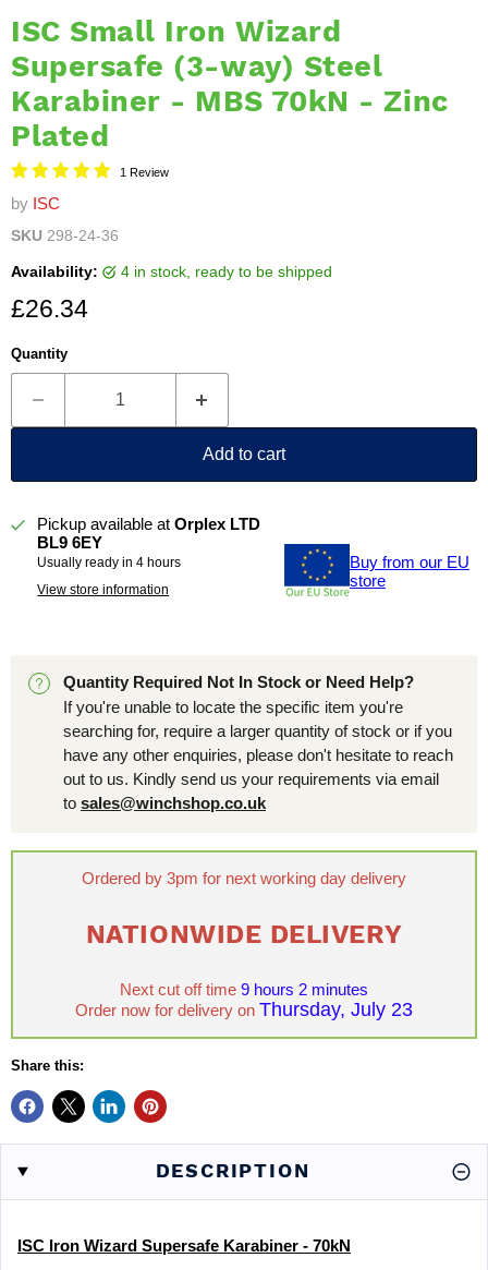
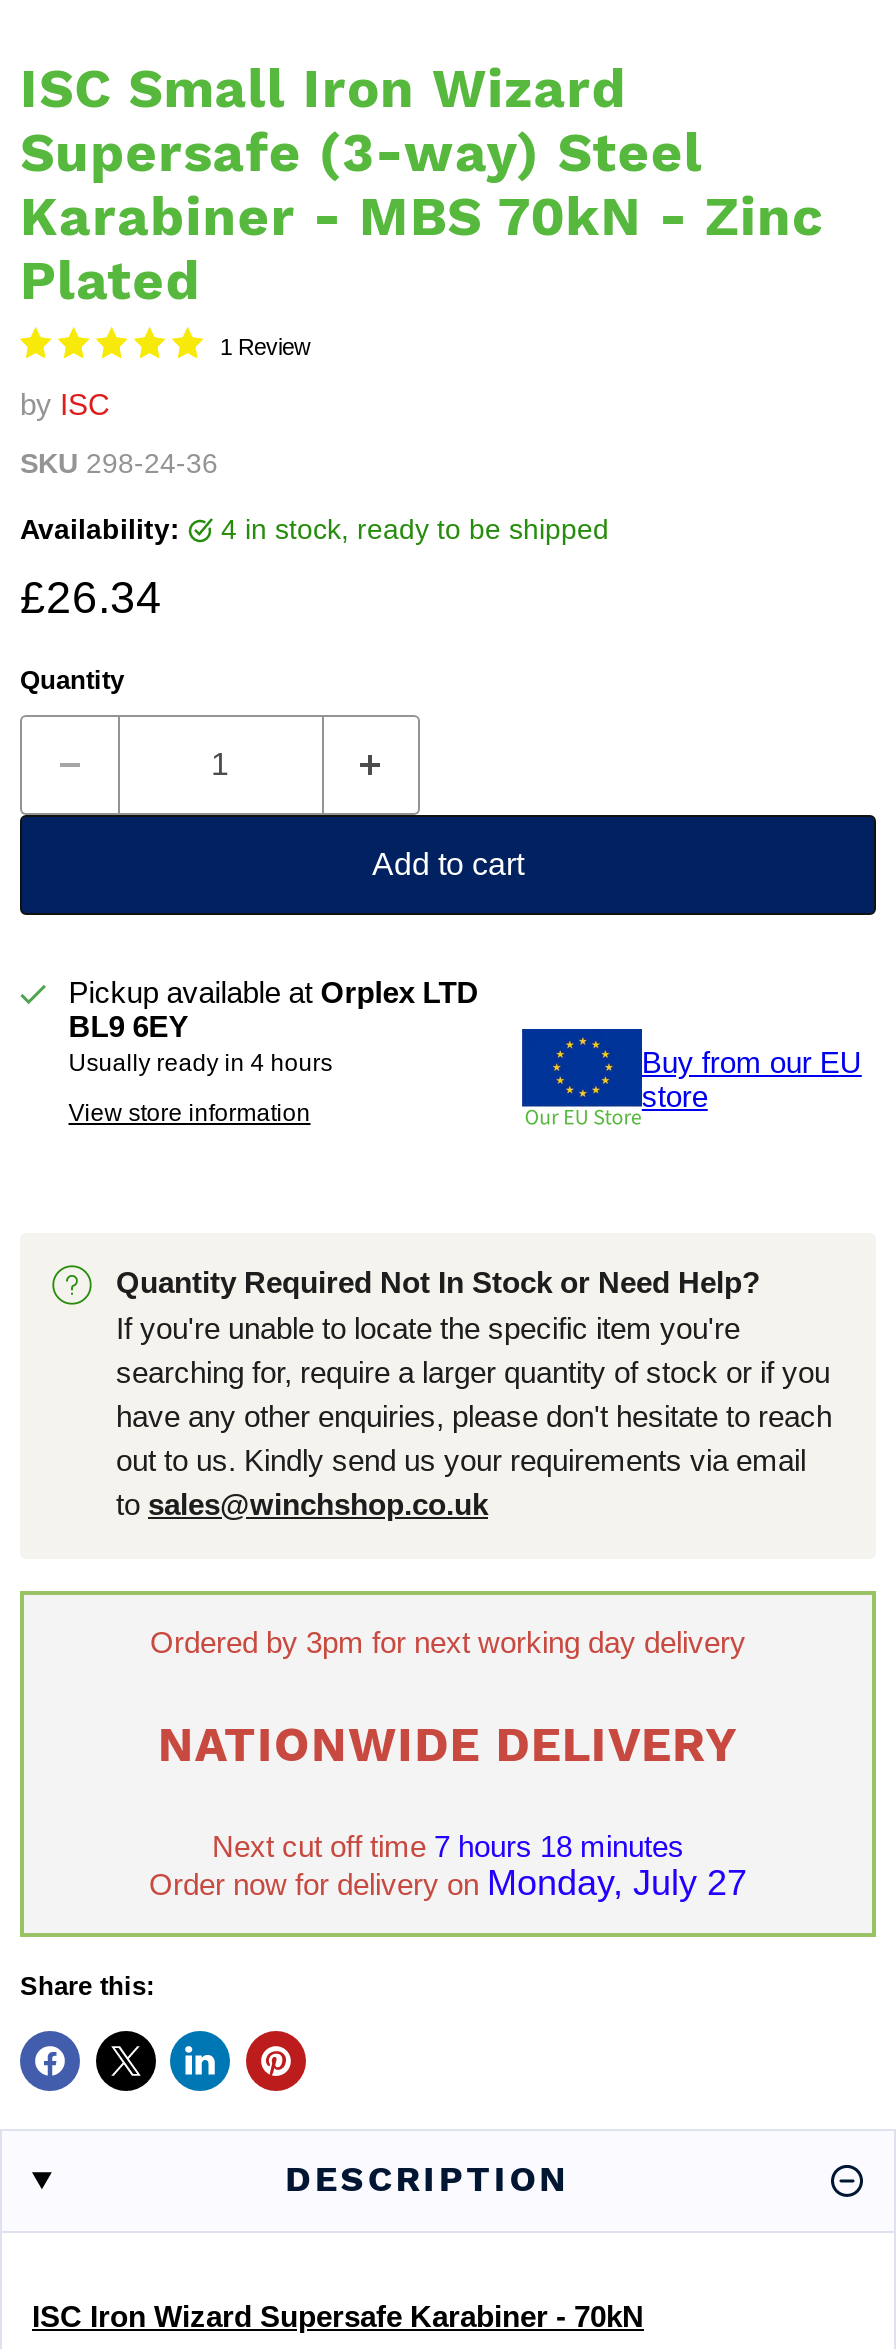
[120,980,368,999] Next cut off time 9 hours 2 minutes -> [212,1829,684,1863] Next cut off time 7 hours 18 minutes
[75,999,413,1021] Order now for delivery on Thursday, July 23 -> [149,1863,747,1903] Order now for delivery on Monday, July 27

